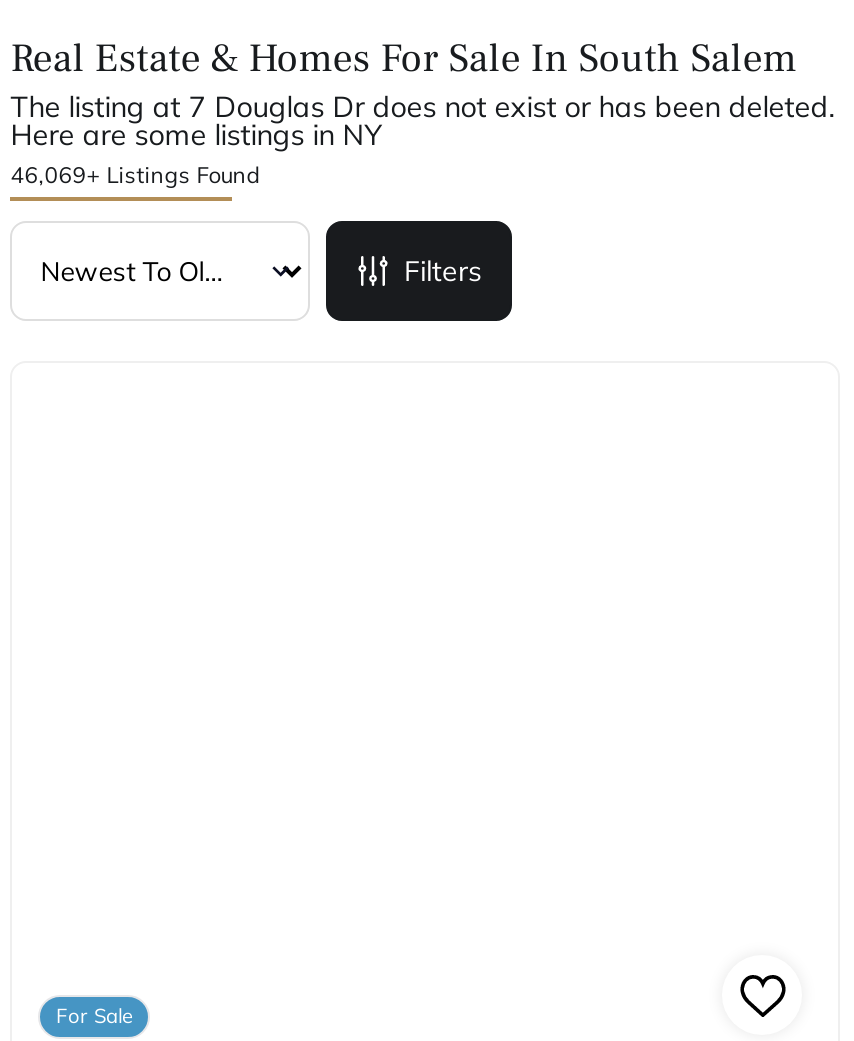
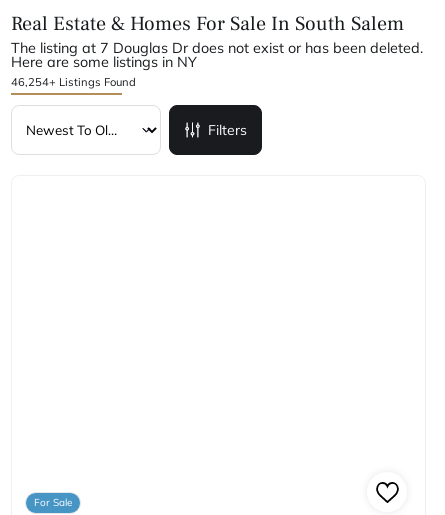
[10,161,260,189] 46,069+ Listings Found -> [11,75,136,89] 46,254+ Listings Found

